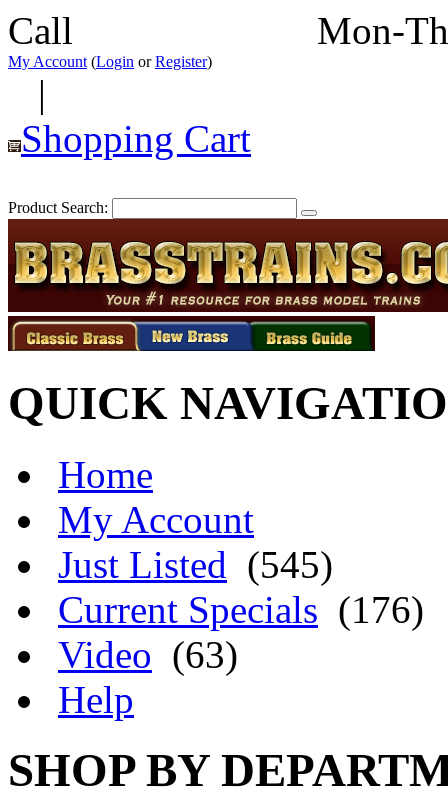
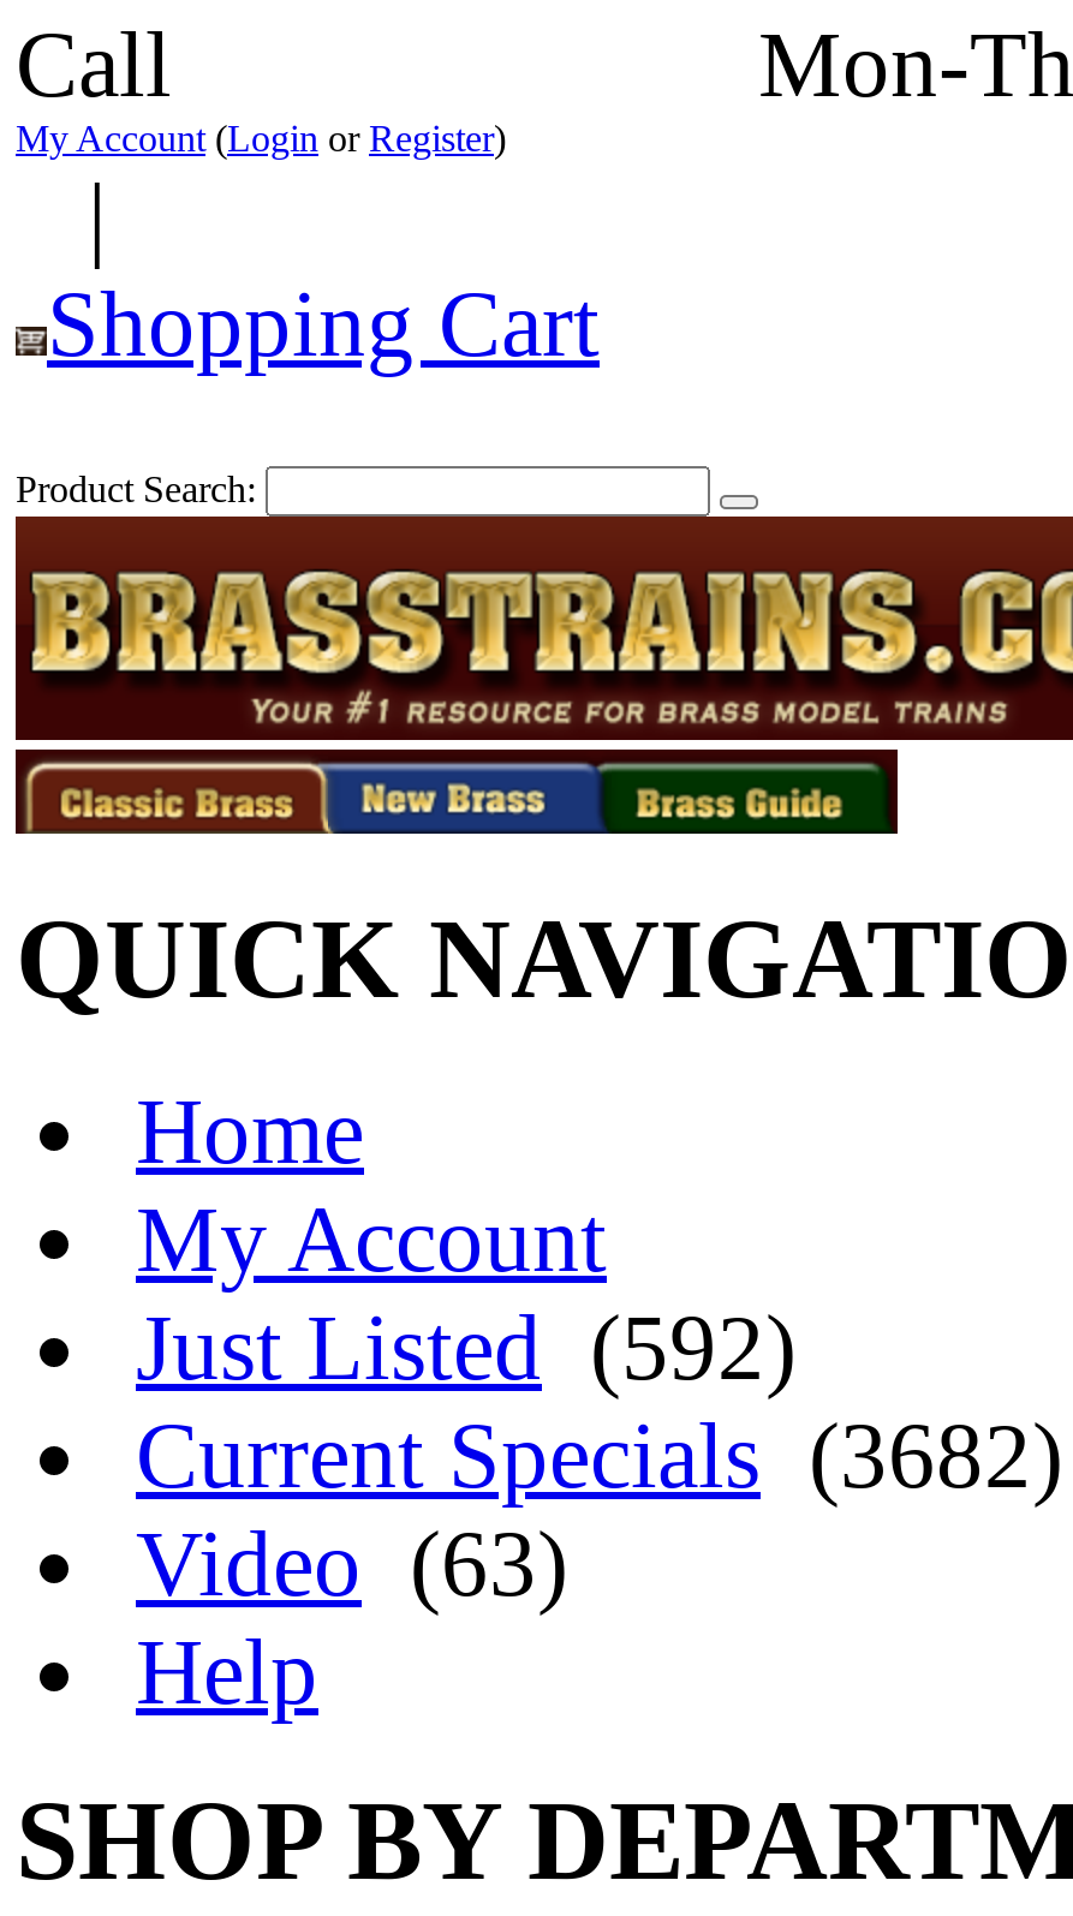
[58,543,333,586] Just Listed (545) -> [136,1295,797,1398] Just Listed (592)
[58,588,424,631] Current Specials (176) -> [136,1403,1063,1506] Current Specials (3682)

